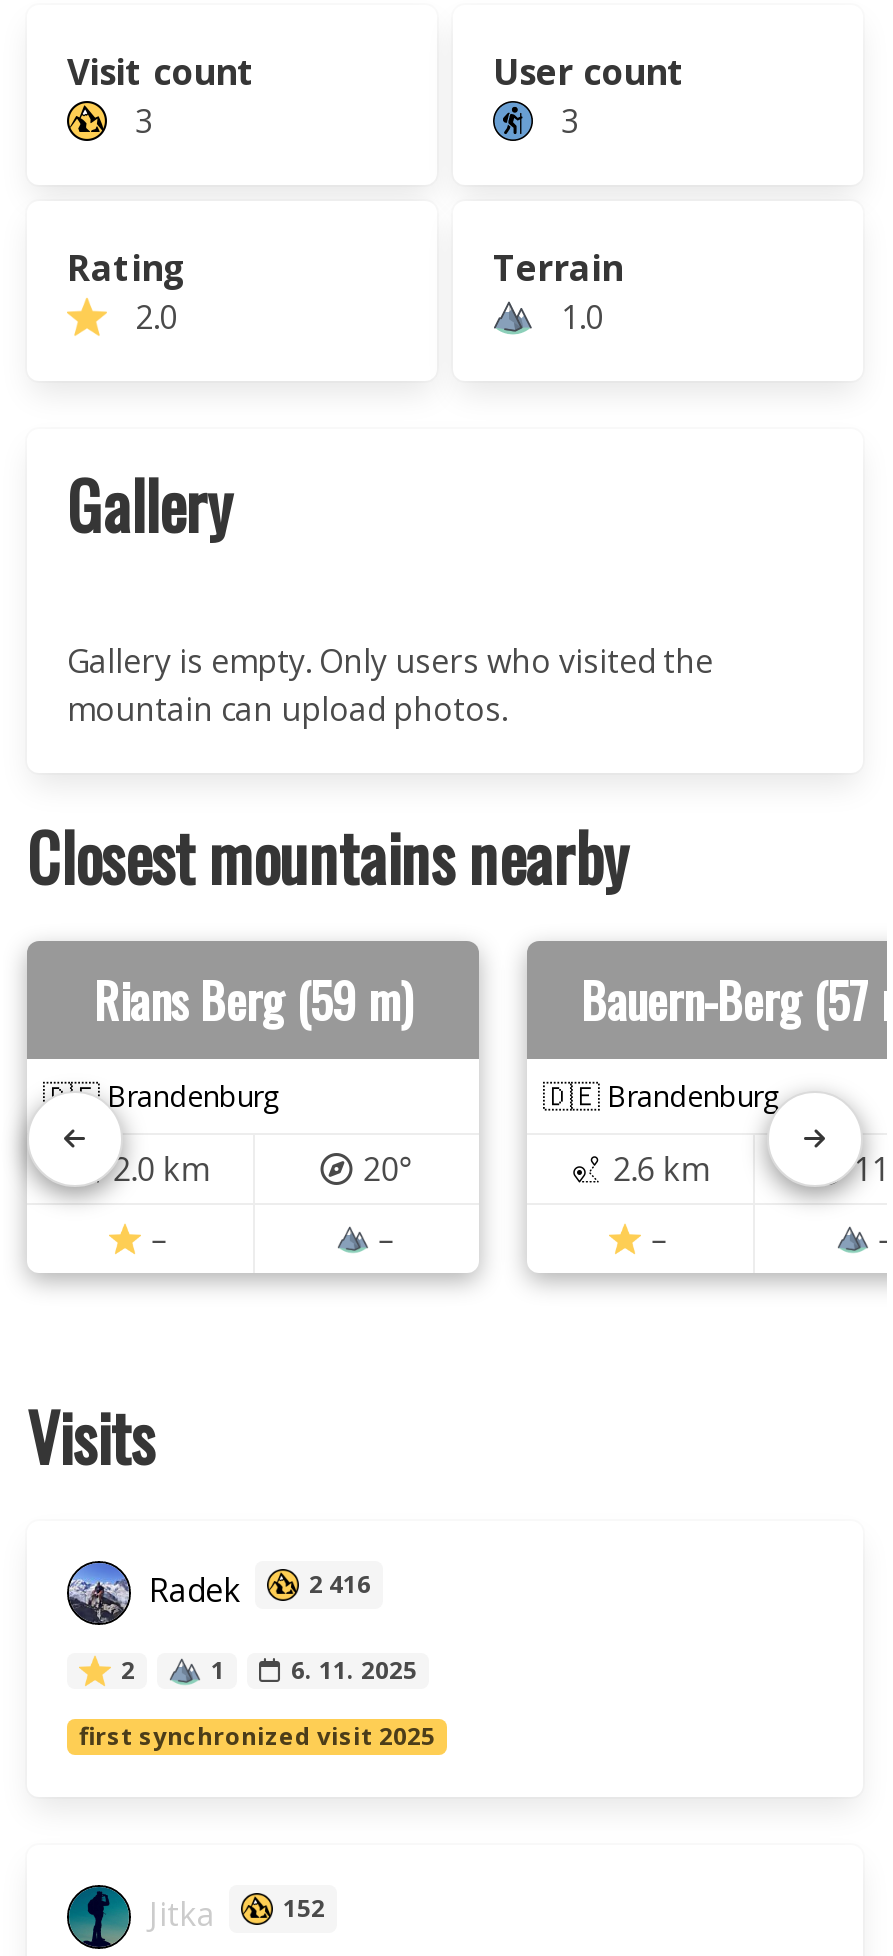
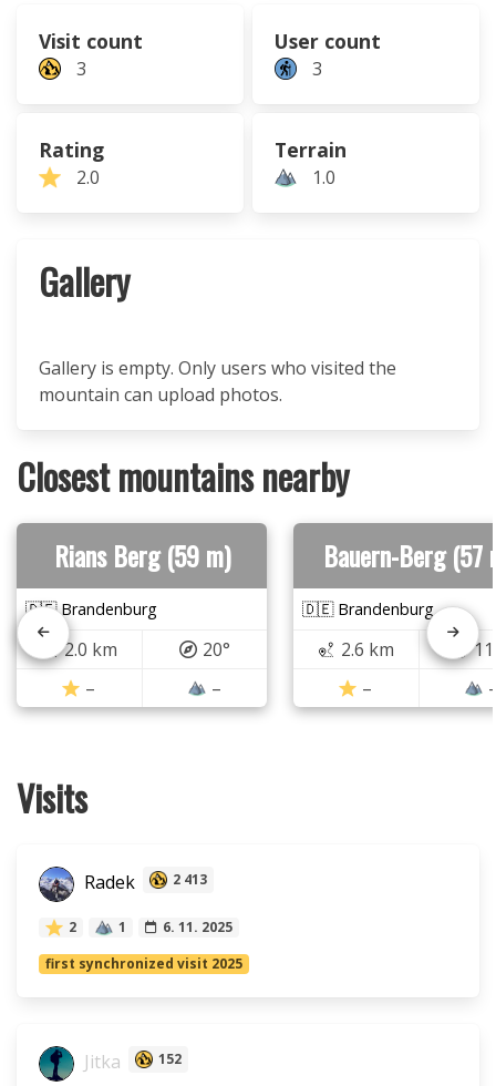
[141,1568,371,1612] Radek 2 416 -> [80,870,207,895] Radek 2 413

